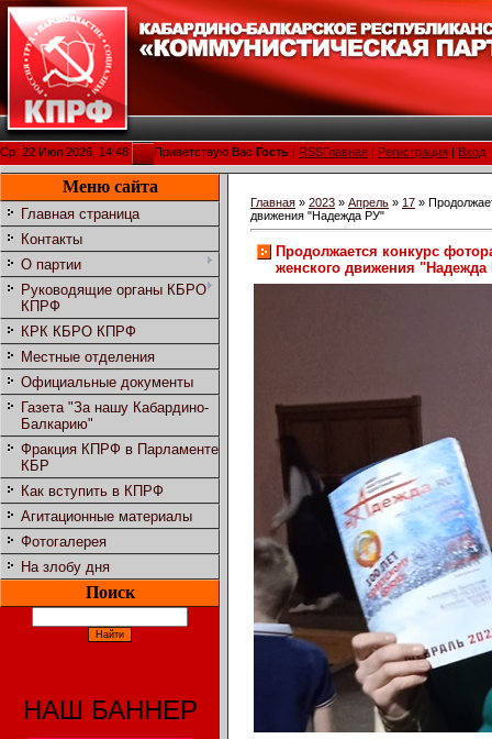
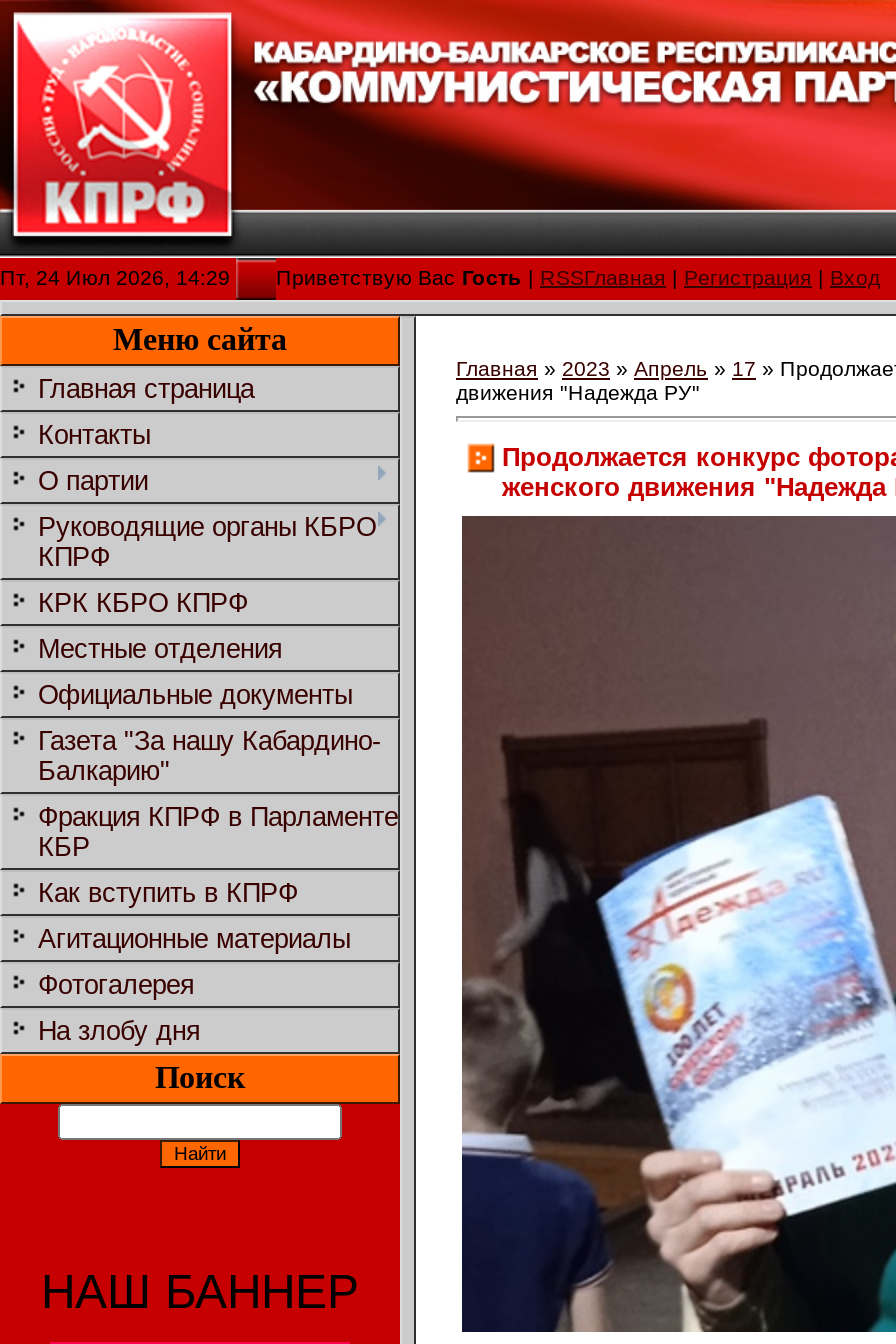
[0,146,132,159] Ср, 22 Июл 2026, 14:48 -> [0,265,236,289] Пт, 24 Июл 2026, 14:29

